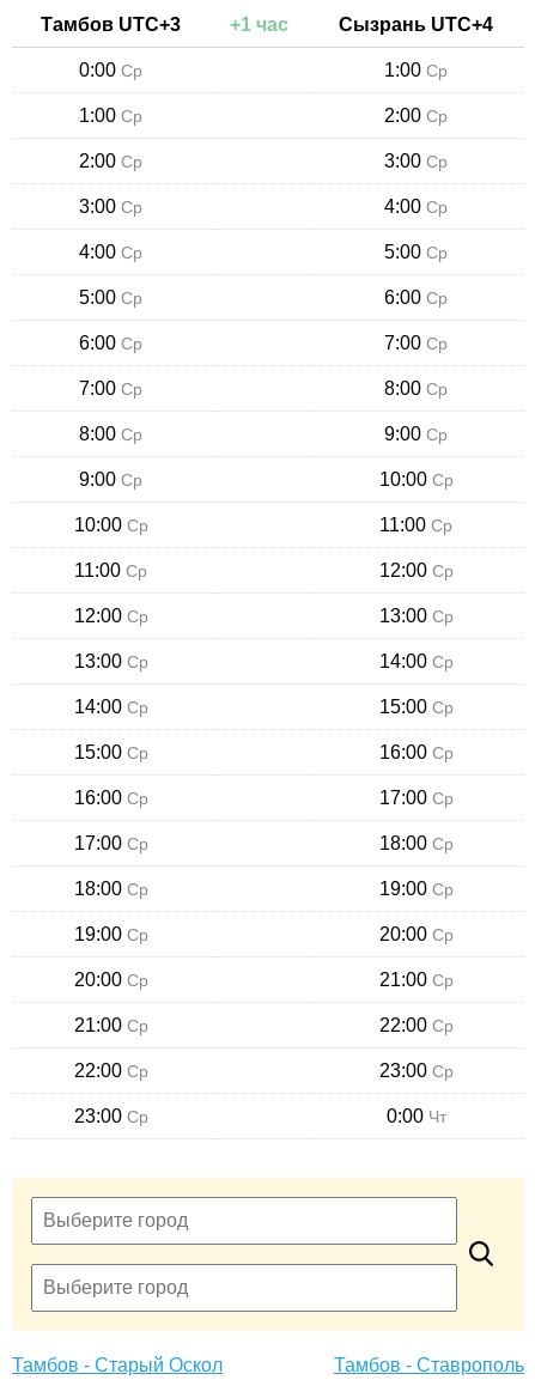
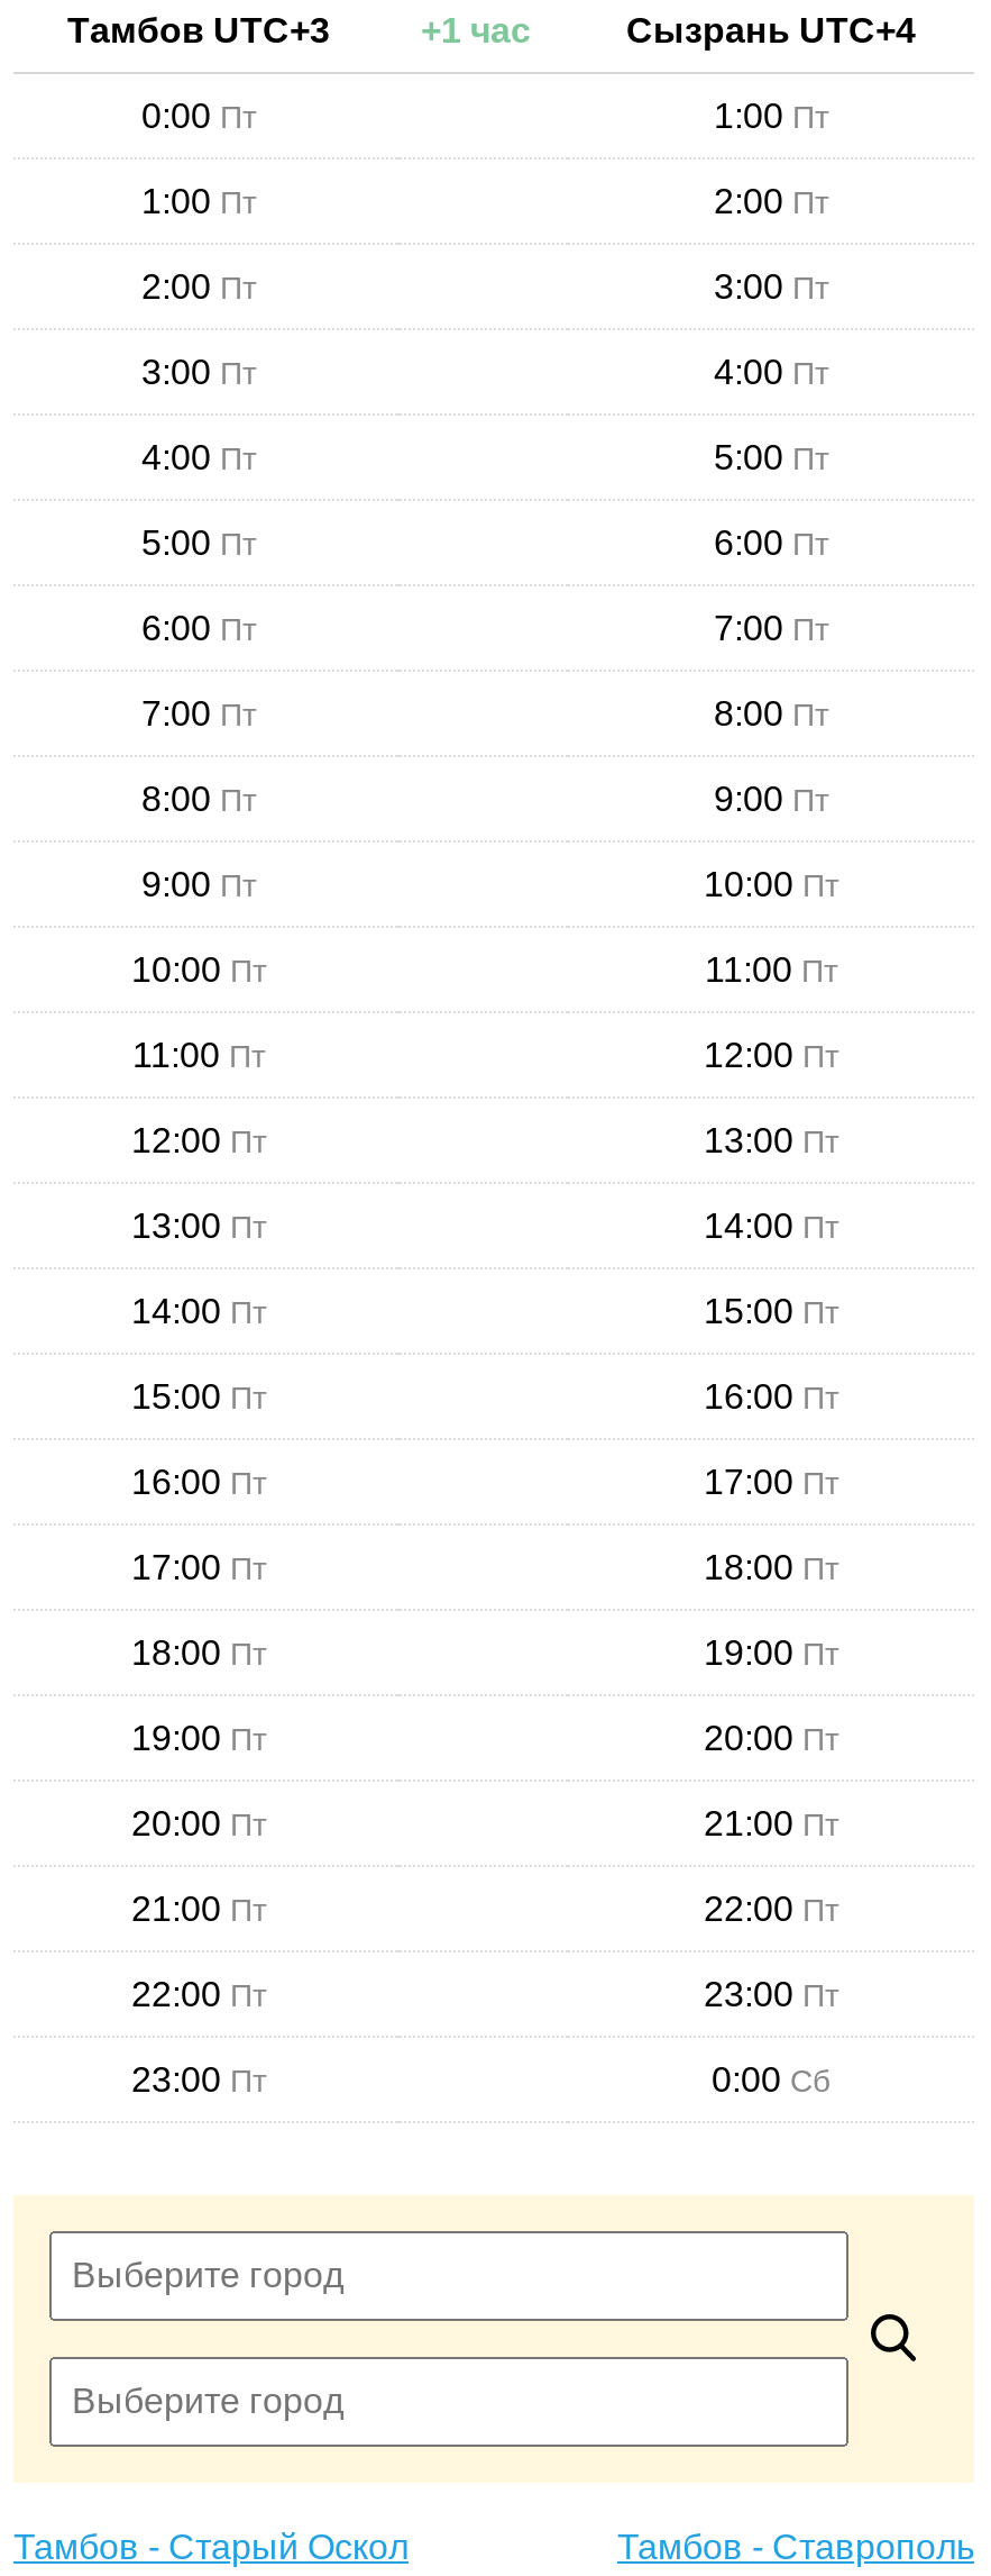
[79,60,448,80] 0:00 Ср | 1:00 Ср -> [141,97,828,135] 0:00 Пт | 1:00 Пт
[79,106,448,126] 1:00 Ср | 2:00 Ср -> [141,182,828,221] 1:00 Пт | 2:00 Пт
[79,151,448,171] 2:00 Ср | 3:00 Ср -> [141,268,828,306] 2:00 Пт | 3:00 Пт
[79,197,448,217] 3:00 Ср | 4:00 Ср -> [141,353,828,391] 3:00 Пт | 4:00 Пт
[79,242,448,262] 4:00 Ср | 5:00 Ср -> [141,439,828,477] 4:00 Пт | 5:00 Пт
[79,287,448,308] 5:00 Ср | 6:00 Ср -> [141,524,828,562] 5:00 Пт | 6:00 Пт
[79,333,448,353] 6:00 Ср | 7:00 Ср -> [141,609,828,648] 6:00 Пт | 7:00 Пт
[79,378,448,399] 7:00 Ср | 8:00 Ср -> [141,695,828,733] 7:00 Пт | 8:00 Пт
[79,424,448,444] 8:00 Ср | 9:00 Ср -> [141,780,828,818] 8:00 Пт | 9:00 Пт
[79,469,453,490] 9:00 Ср | 10:00 Ср -> [141,865,838,904] 9:00 Пт | 10:00 Пт
[74,515,452,535] 10:00 Ср | 11:00 Ср -> [131,951,837,989] 10:00 Пт | 11:00 Пт
[74,560,453,581] 11:00 Ср | 12:00 Ср -> [132,1036,838,1074] 11:00 Пт | 12:00 Пт
[74,606,453,626] 12:00 Ср | 13:00 Ср -> [131,1122,838,1160] 12:00 Пт | 13:00 Пт
[74,651,453,672] 13:00 Ср | 14:00 Ср -> [131,1207,838,1245] 13:00 Пт | 14:00 Пт
[74,697,453,717] 14:00 Ср | 15:00 Ср -> [131,1292,838,1331] 14:00 Пт | 15:00 Пт
[74,742,453,763] 15:00 Ср | 16:00 Ср -> [131,1378,838,1416] 15:00 Пт | 16:00 Пт
[74,788,453,808] 16:00 Ср | 17:00 Ср -> [131,1463,838,1501] 16:00 Пт | 17:00 Пт
[74,833,453,854] 17:00 Ср | 18:00 Ср -> [131,1549,838,1587] 17:00 Пт | 18:00 Пт
[74,879,453,899] 18:00 Ср | 19:00 Ср -> [131,1634,838,1672] 18:00 Пт | 19:00 Пт
[74,924,453,945] 19:00 Ср | 20:00 Ср -> [131,1719,838,1757] 19:00 Пт | 20:00 Пт
[74,970,453,990] 20:00 Ср | 21:00 Ср -> [131,1805,838,1843] 20:00 Пт | 21:00 Пт
[74,1015,453,1036] 21:00 Ср | 22:00 Ср -> [131,1890,838,1928] 21:00 Пт | 22:00 Пт
[74,1061,453,1081] 22:00 Ср | 23:00 Ср -> [131,1975,838,2014] 22:00 Пт | 23:00 Пт
[74,1106,446,1127] 23:00 Ср | 0:00 Чт -> [131,2061,831,2099] 23:00 Пт | 0:00 Сб

